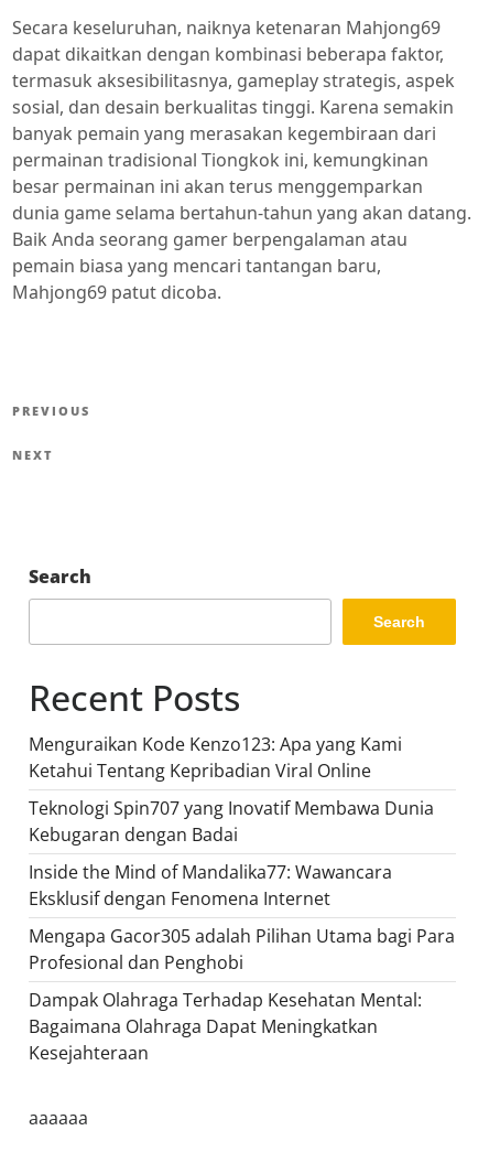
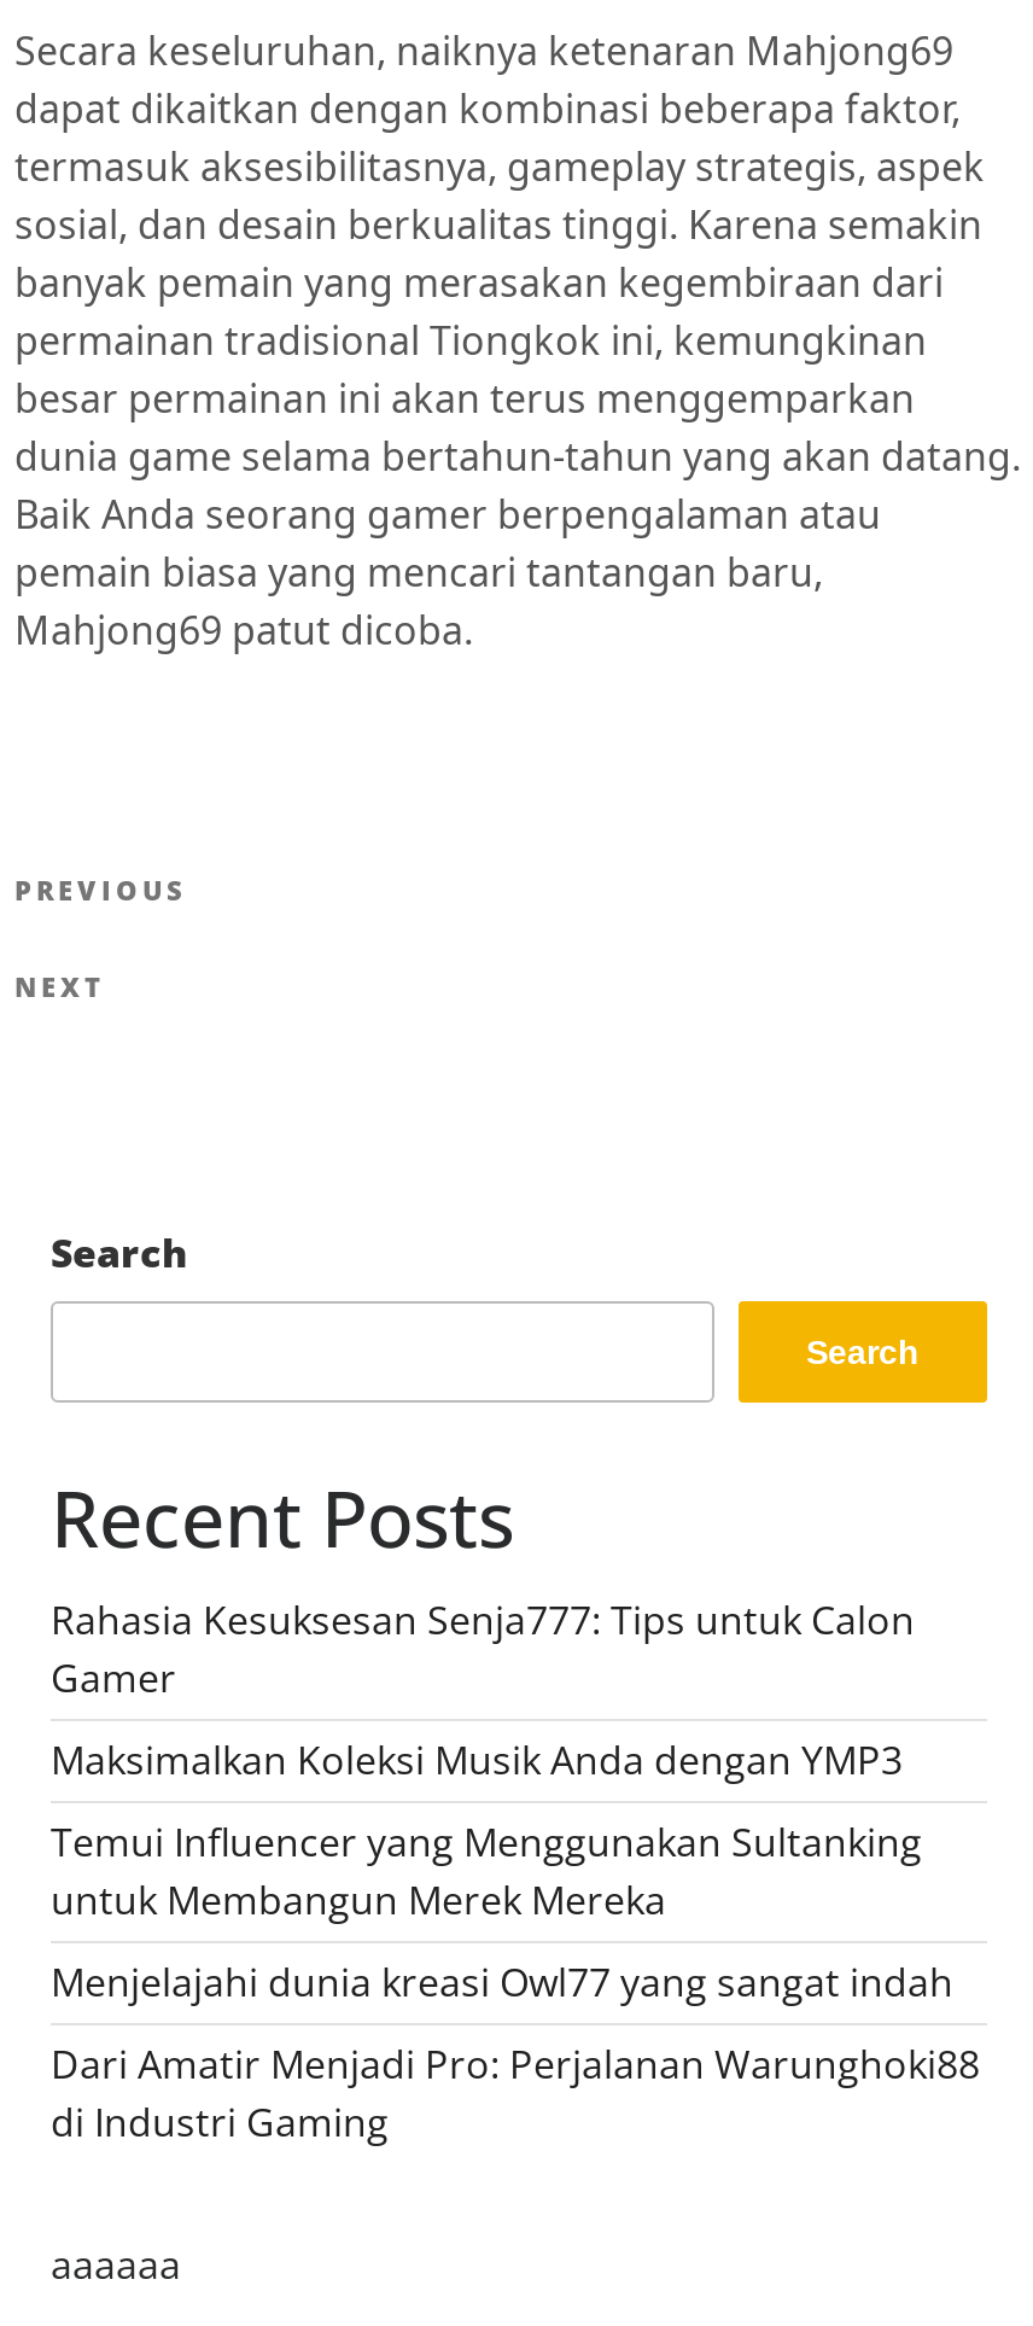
[29,732,402,783] Menguraikan Kode Kenzo123: Apa yang Kami | Ketahui Tentang Kepribadian Viral Online -> [51,1594,915,1705] Rahasia Kesuksesan Senja777: Tips untuk Calon | Gamer
[29,796,434,847] Teknologi Spin707 yang Inovatif Membawa Dunia | Kebugaran dengan Badai -> [51,1734,903,1787] Maksimalkan Koleksi Musik Anda dengan YMP3
[29,860,392,911] Inside the Mind of Mandalika77: Wawancara | Eksklusif dengan Fenomena Internet -> [51,1816,922,1927] Temui Influencer yang Menggunakan Sultanking | untuk Membangun Merek Mereka
[29,924,455,975] Mengapa Gacor305 adalah Pilihan Utama bagi Para | Profesional dan Penghobi -> [51,1956,953,2010] Menjelajahi dunia kreasi Owl77 yang sangat indah
[29,988,422,1065] Dampak Olahraga Terhadap Kesehatan Mental: | Bagaimana Olahraga Dapat Meningkatkan | Kesejahteraan -> [51,2038,980,2150] Dari Amatir Menjadi Pro: Perjalanan Warunghoki88 | di Industri Gaming

